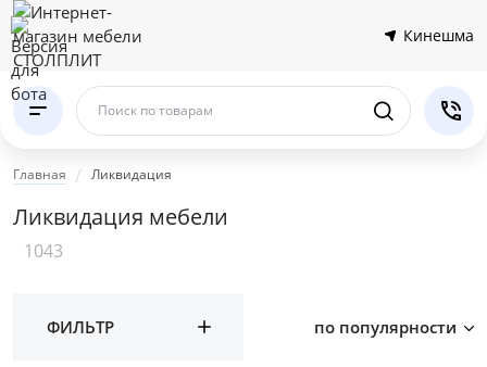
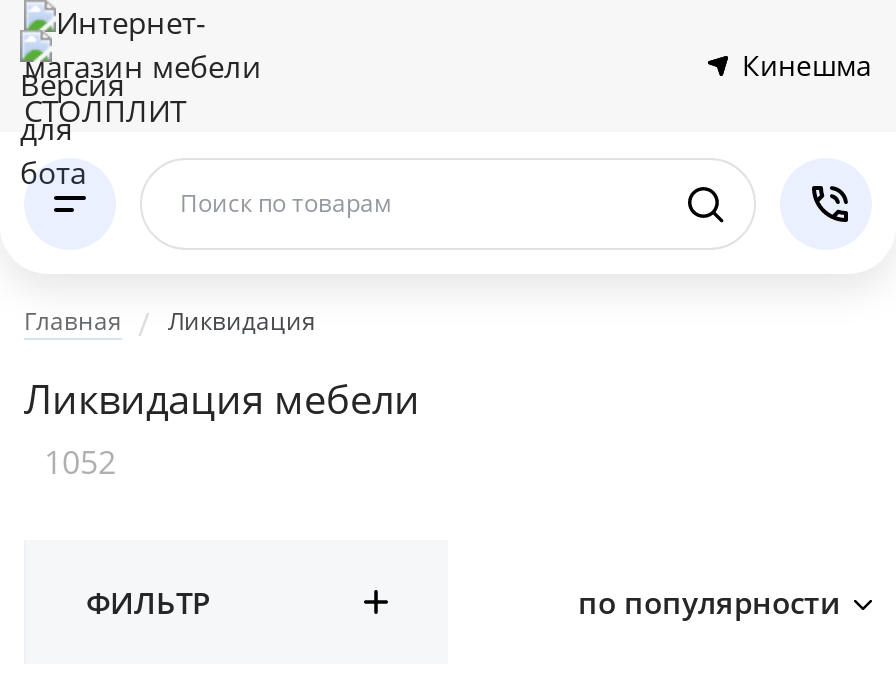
[24,239,63,263] 1043 -> [44,440,116,484] 1052

